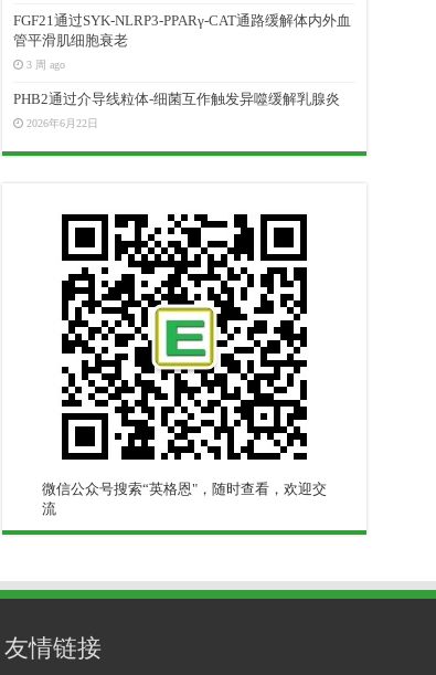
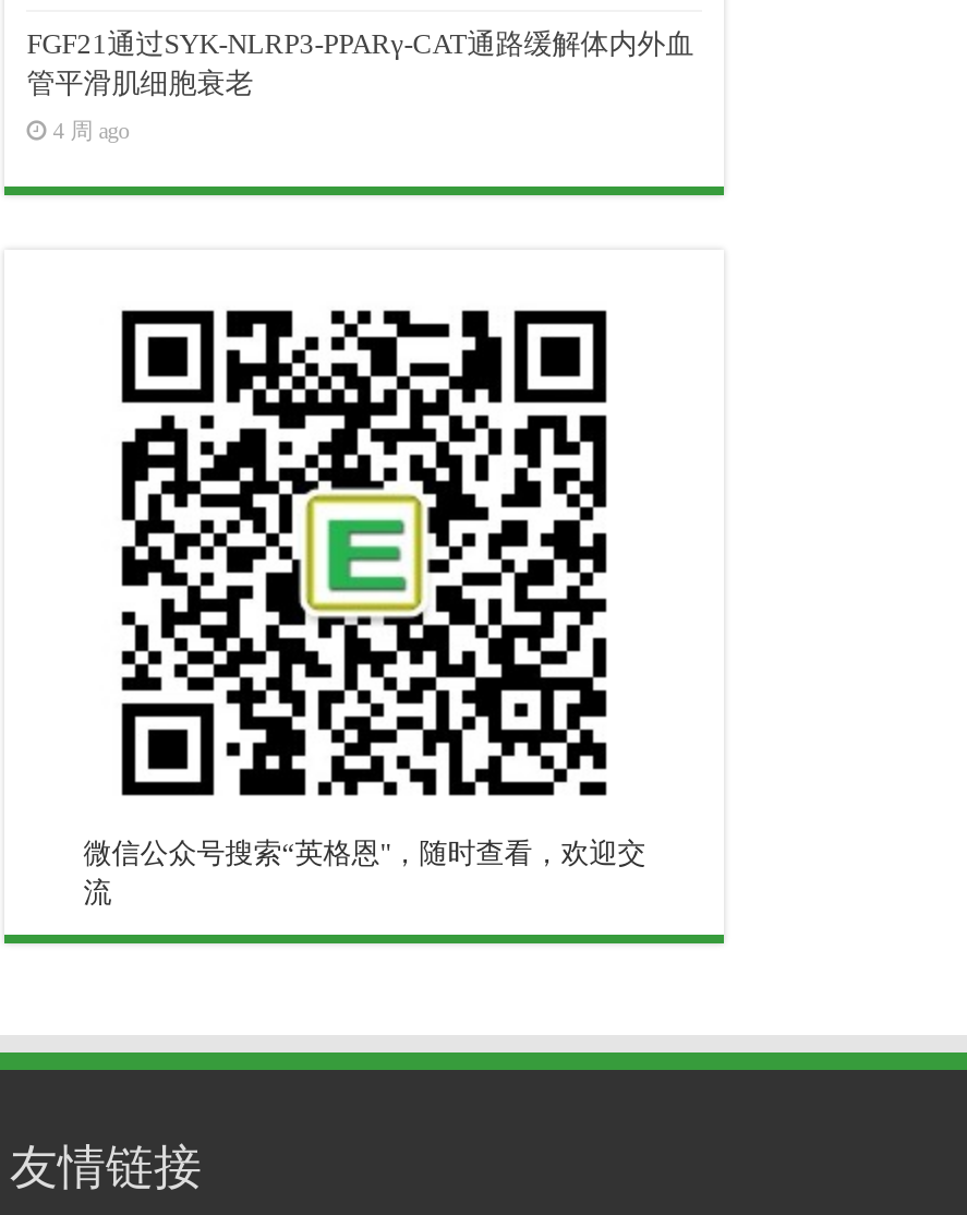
[13,58,340,129] 3 周 ago | PHB2通过介导线粒体-细菌互作触发异噬缓解乳腺炎 | 2026年6月22日 -> [53,119,129,143] 4 周 ago

